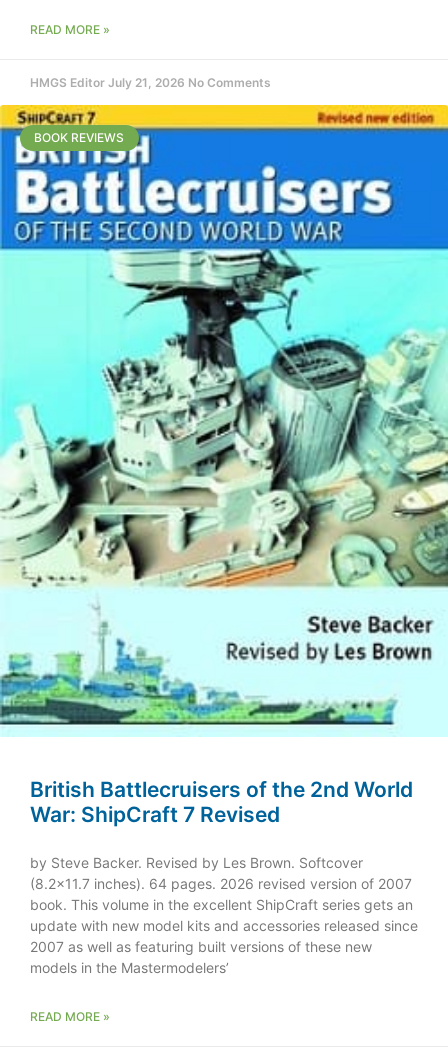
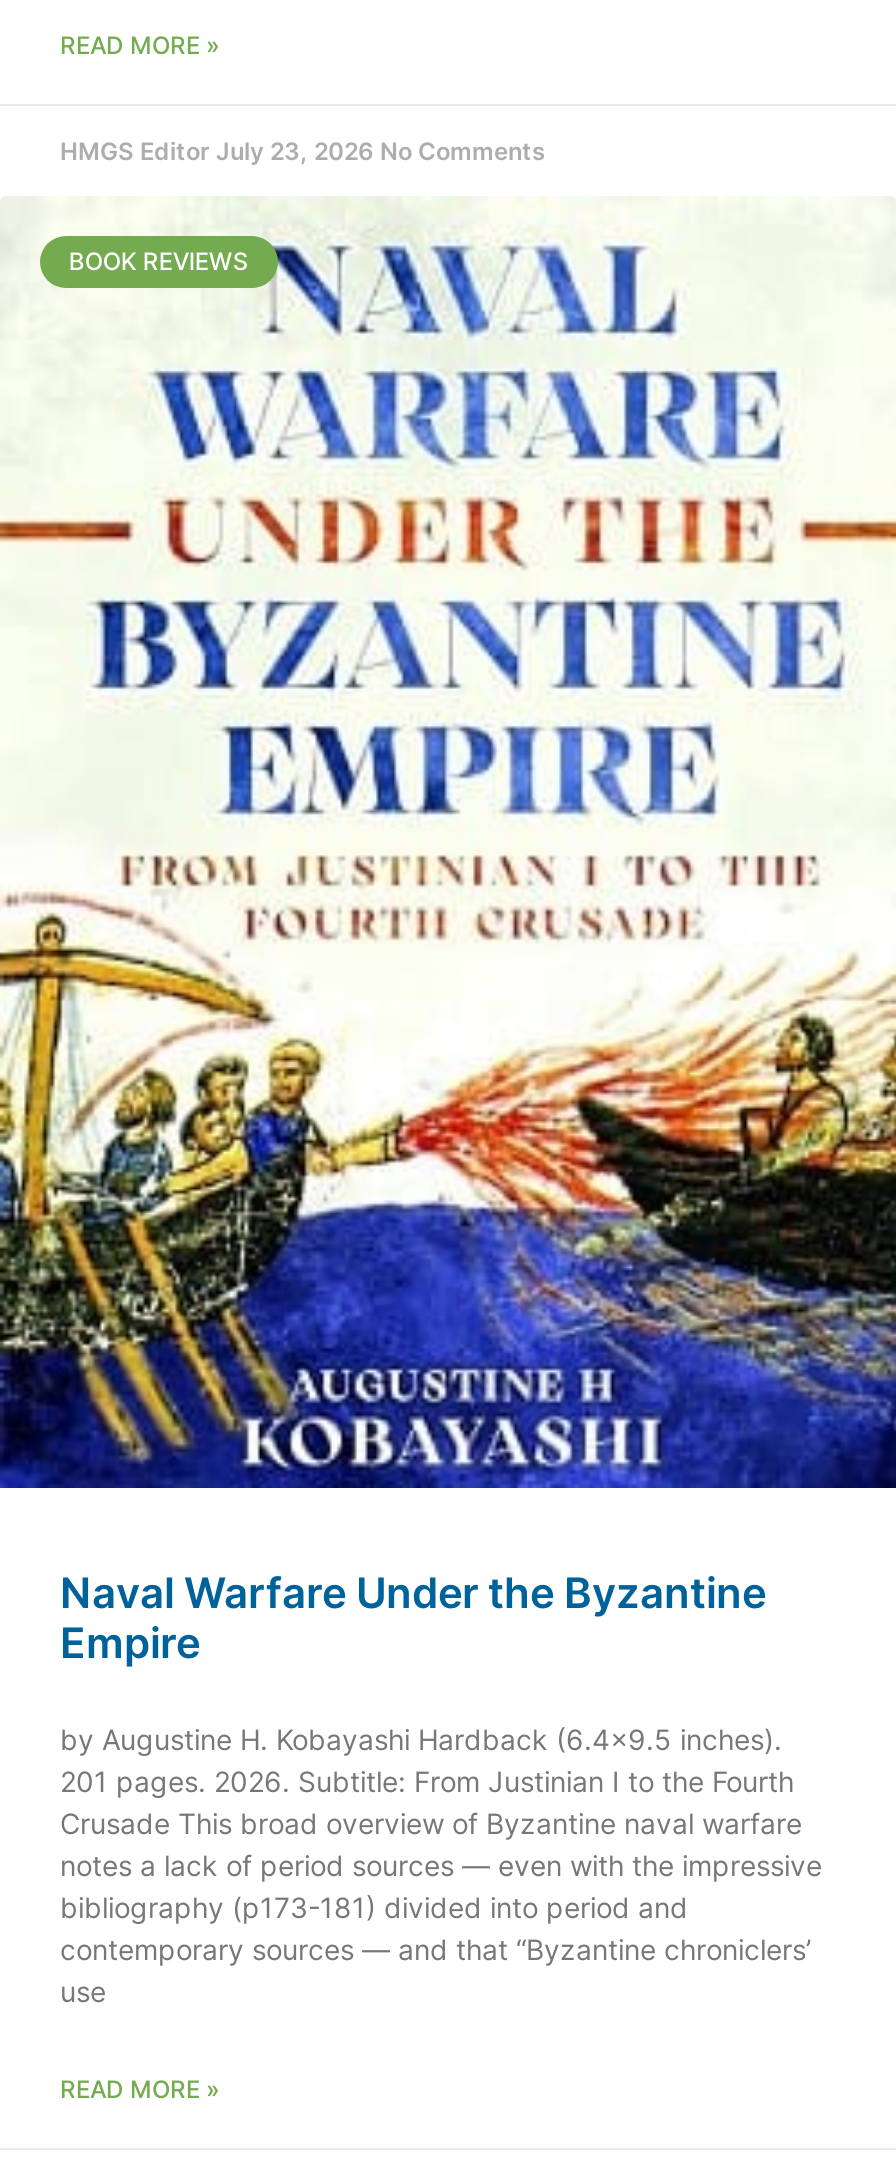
[30,75,271,90] HMGS Editor July 21, 2026 No Comments -> [60,135,546,165] HMGS Editor July 23, 2026 No Comments
[3,104,445,827] [image] | British Battlecruisers of the 2nd World | War: ShipCraft 7 Revised -> [6,196,890,1668] [image] | Naval Warfare Under the Byzantine | Empire
[30,854,418,976] by Steve Backer. Revised by Les Brown. Softcover | (8.2×11.7 inches). 64 pages. 2026 revised version of 2007 | book. This volume in the excellent ShipCraft series gets an | update with new model kits and accessories released since | 2007 as well as featuring built versions of these new | models in the Mastermodelers’ -> [60,1722,822,2008] by Augustine H. Kobayashi Hardback (6.4×9.5 inches). | 201 pages. 2026. Subtitle: From Justinian I to the Fourth | Crusade This broad overview of Byzantine naval warfare | notes a lack of period sources — even with the impressive | bibliography (p173-181) divided into period and | contemporary sources — and that “Byzantine chroniclers’ | use

